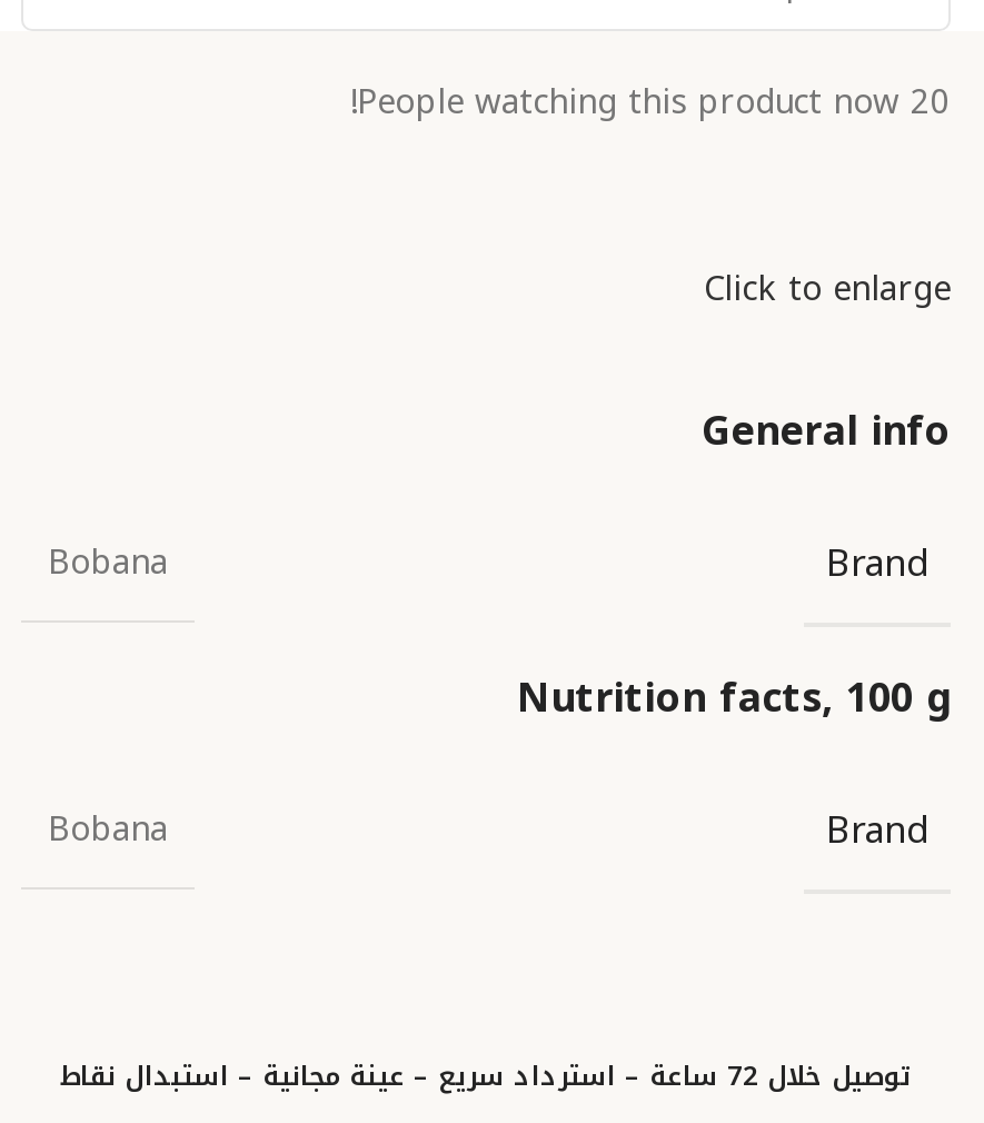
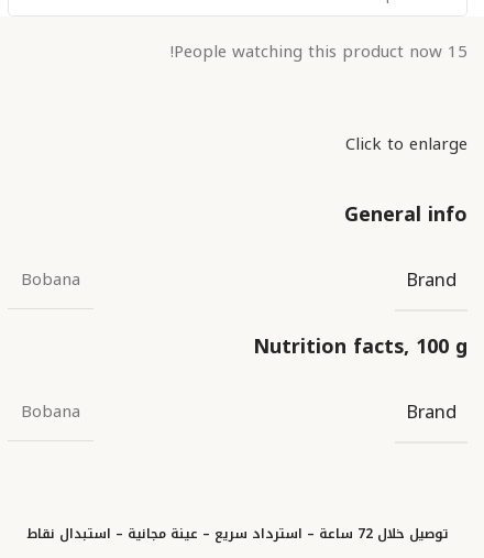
[357,71,951,133] People watching this product now! 20 -> [174,36,468,67] People watching this product now! 15

